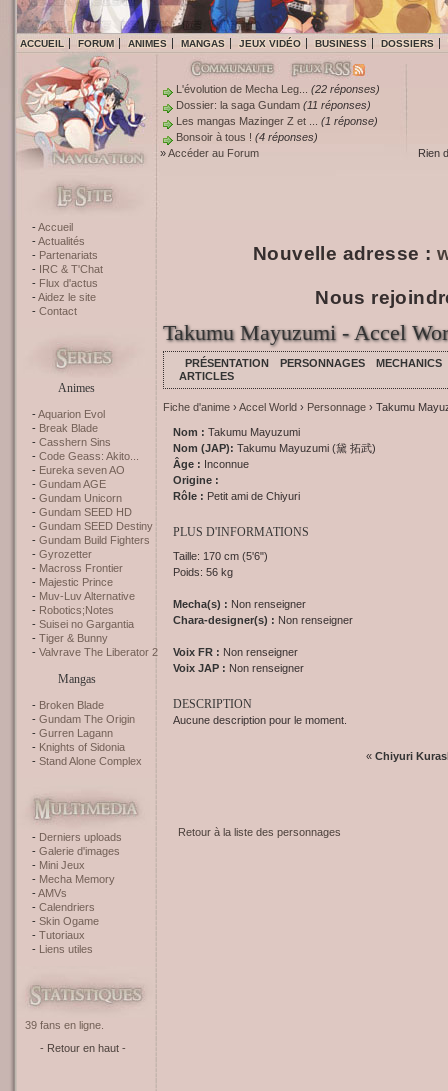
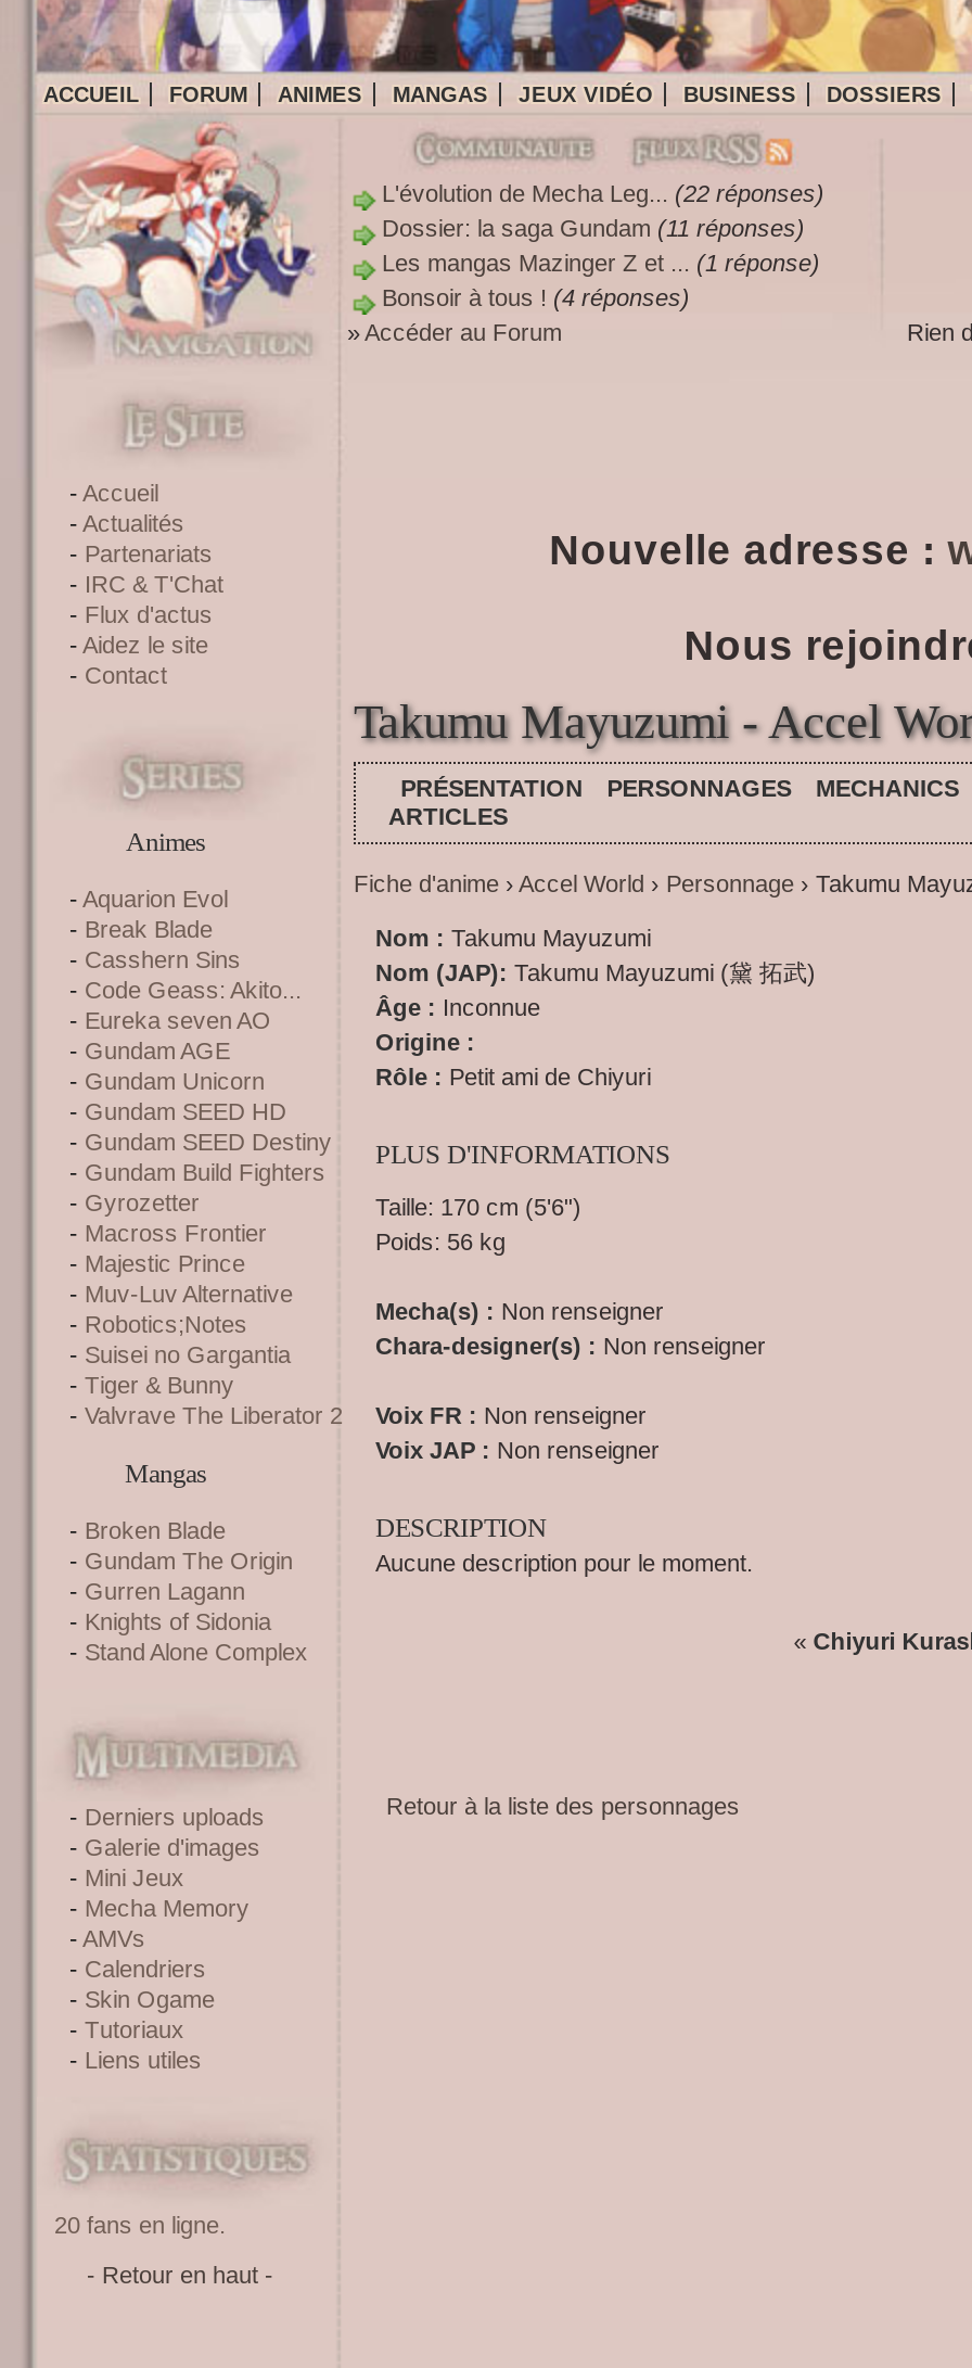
[25,1019,104,1031] 39 fans en ligne. -> [54,2212,226,2238] 20 fans en ligne.

